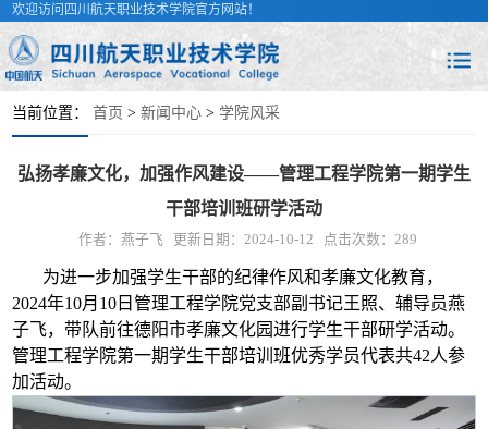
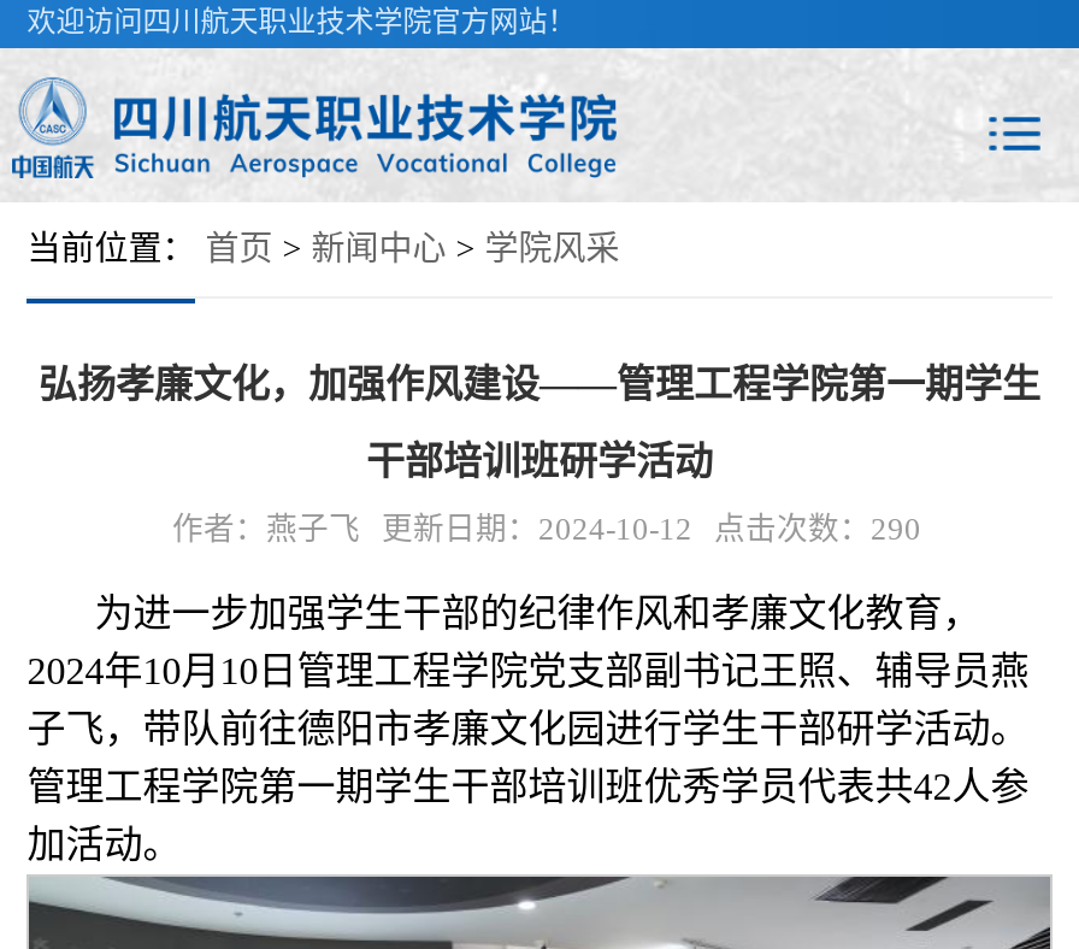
[78,231,417,247] 作者：燕子飞 更新日期：2024-10-12 点击次数：289 -> [172,512,921,546] 作者：燕子飞 更新日期：2024-10-12 点击次数：290

